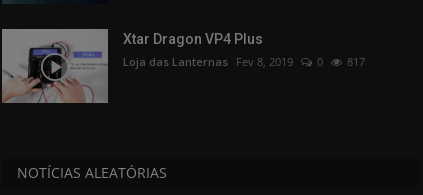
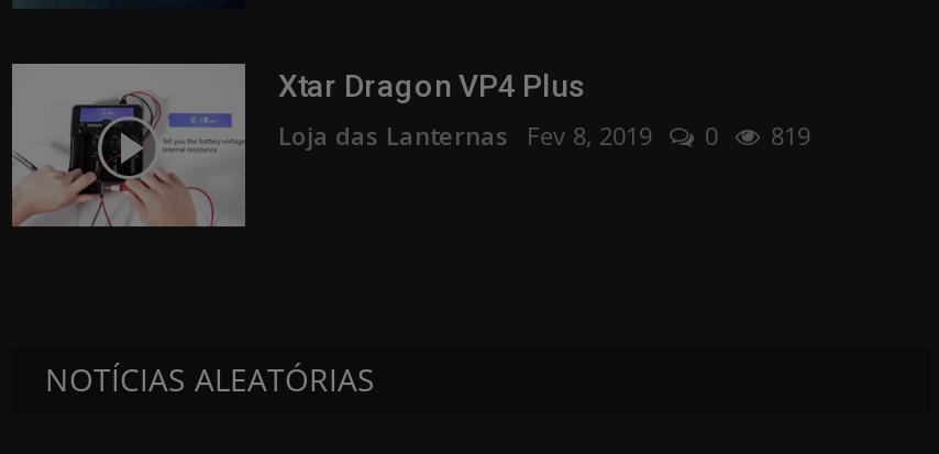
[123,54,365,69] Loja das Lanternas Fev 8, 2019 0 817 -> [278,119,810,152] Loja das Lanternas Fev 8, 2019 0 819

